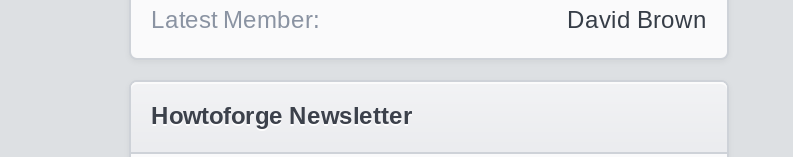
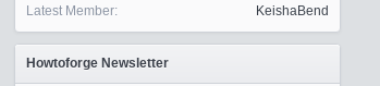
[567,6,707,34] David Brown -> [256,3,329,19] KeishaBend

